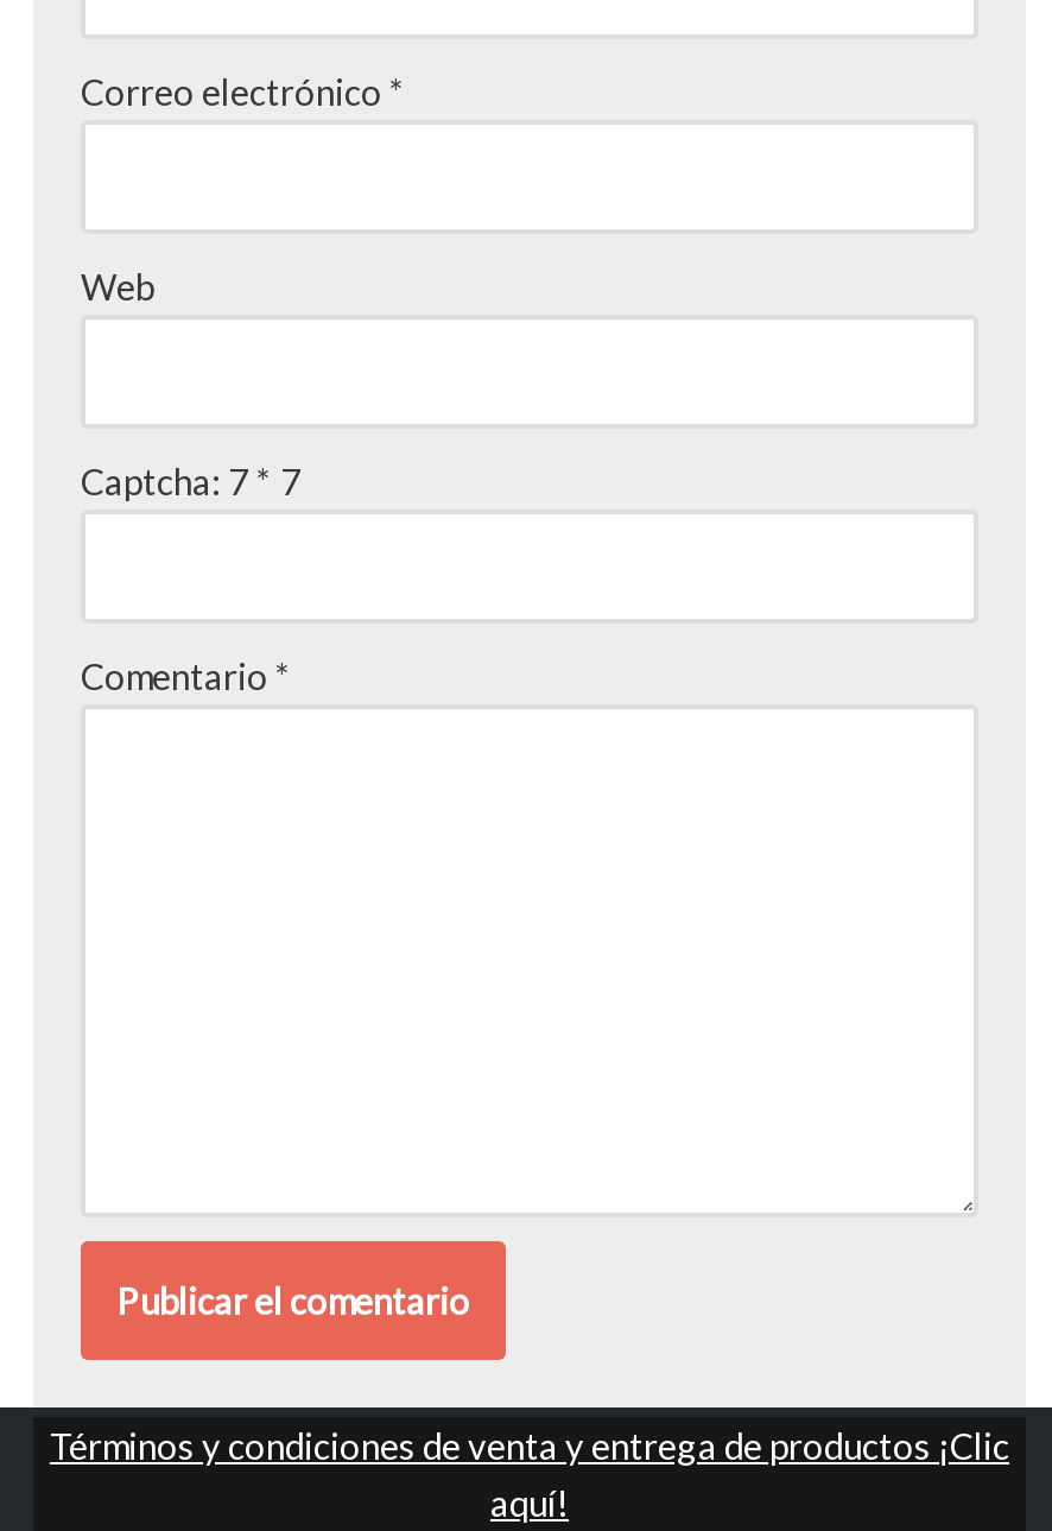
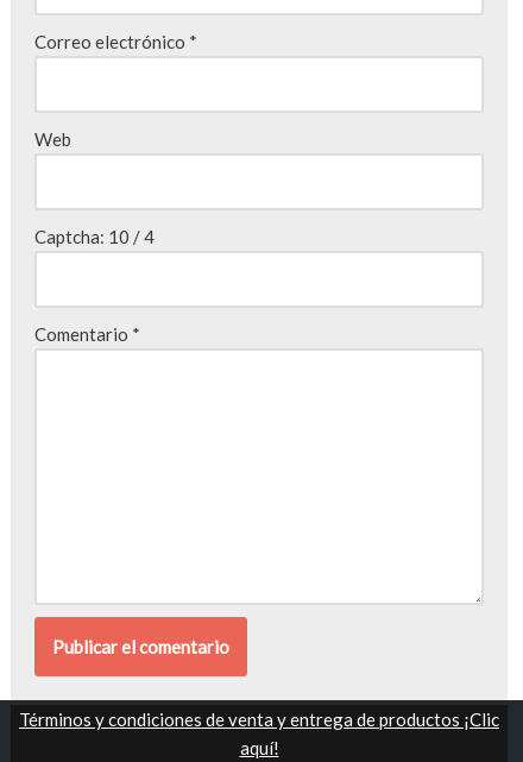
[81,459,302,502] Captcha: 7 * 7 -> [34,226,155,247] Captcha: 10 / 4

